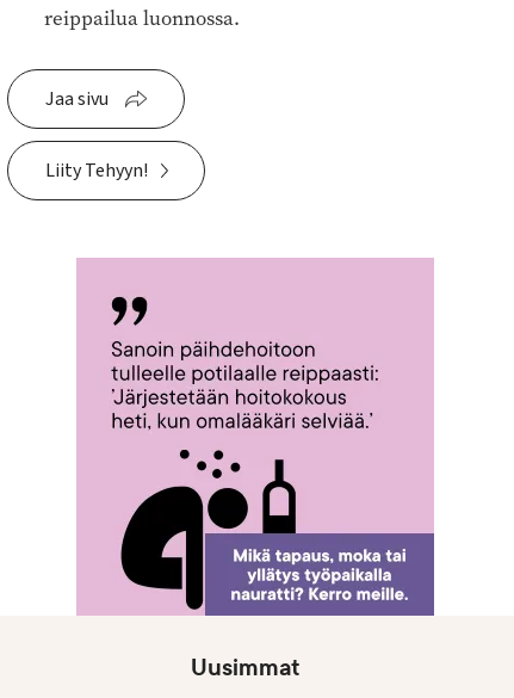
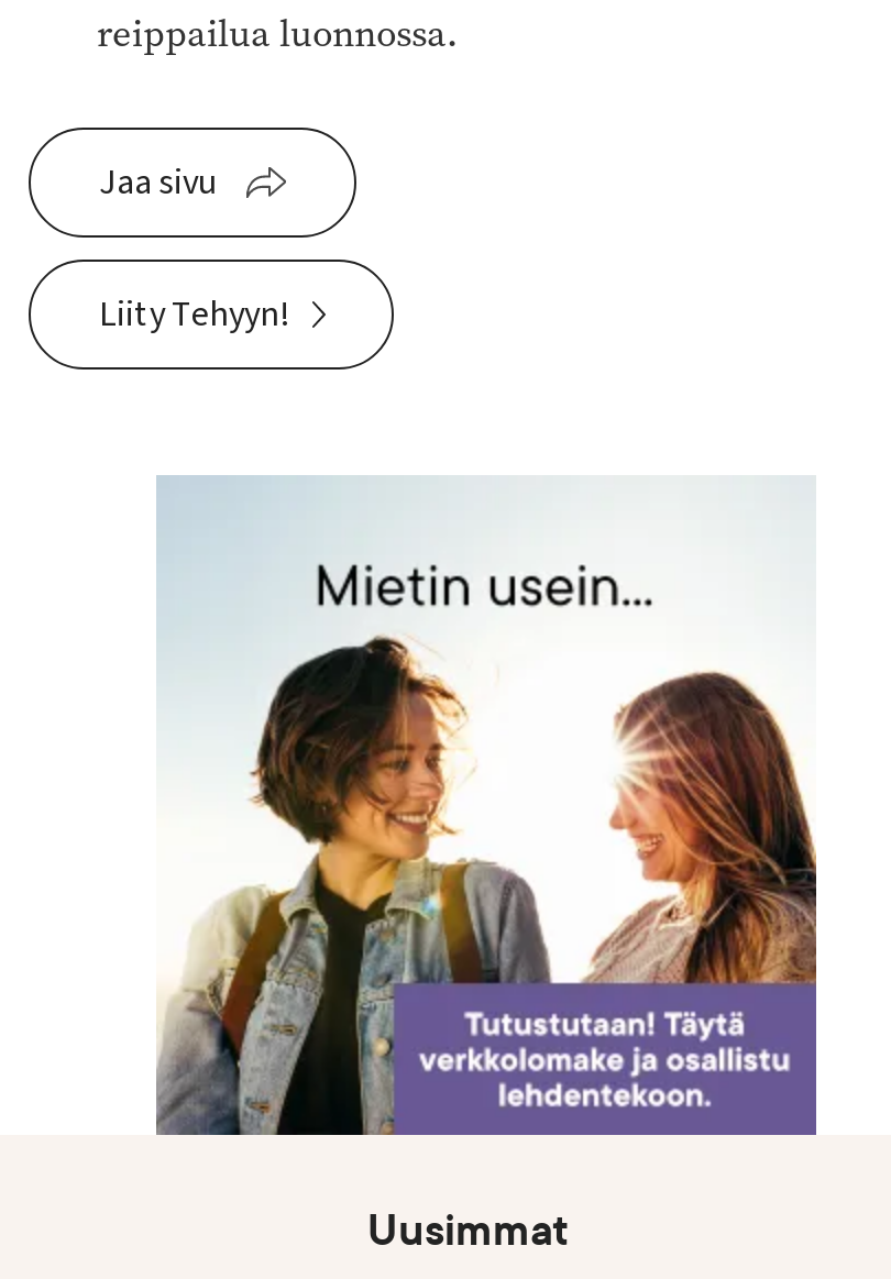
[76,258,434,616] [image] -> [156,477,818,1137] [image]

